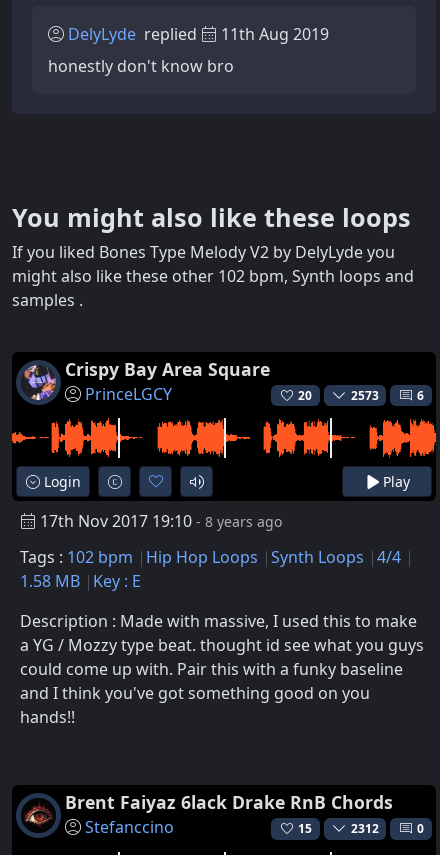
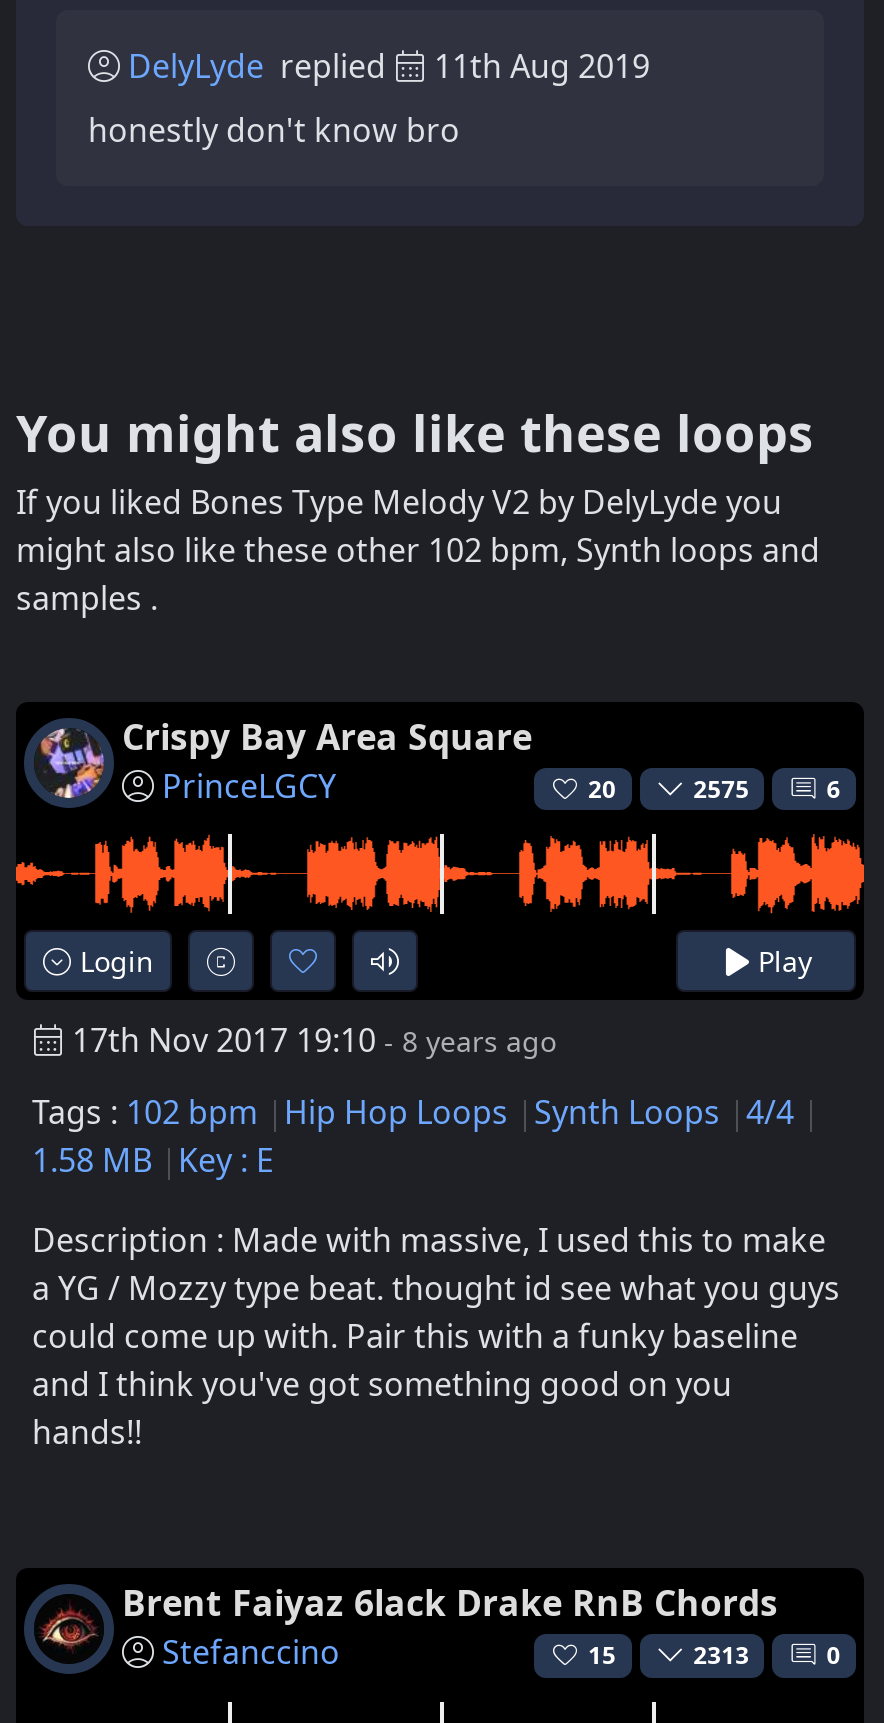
[351,387,379,404] 2573 -> [693,772,749,806] 2575
[351,820,379,837] 2312 -> [693,1639,749,1673] 2313

